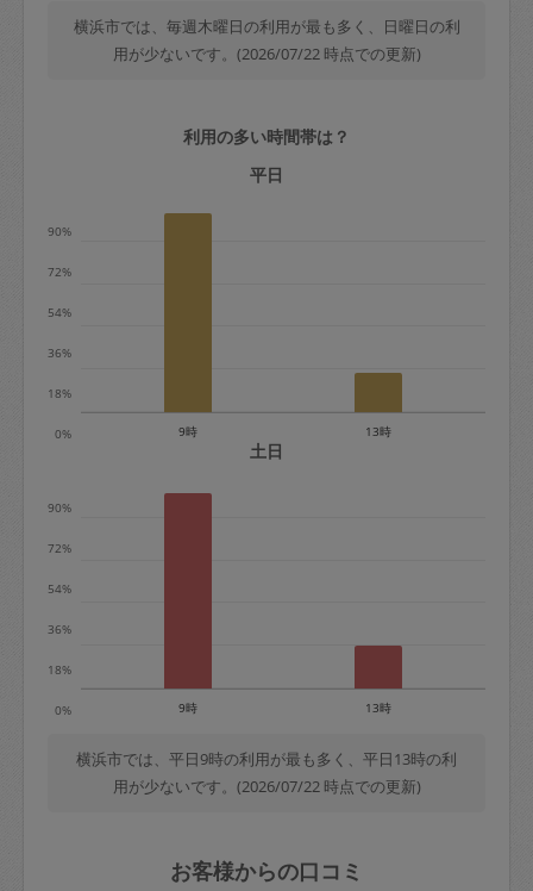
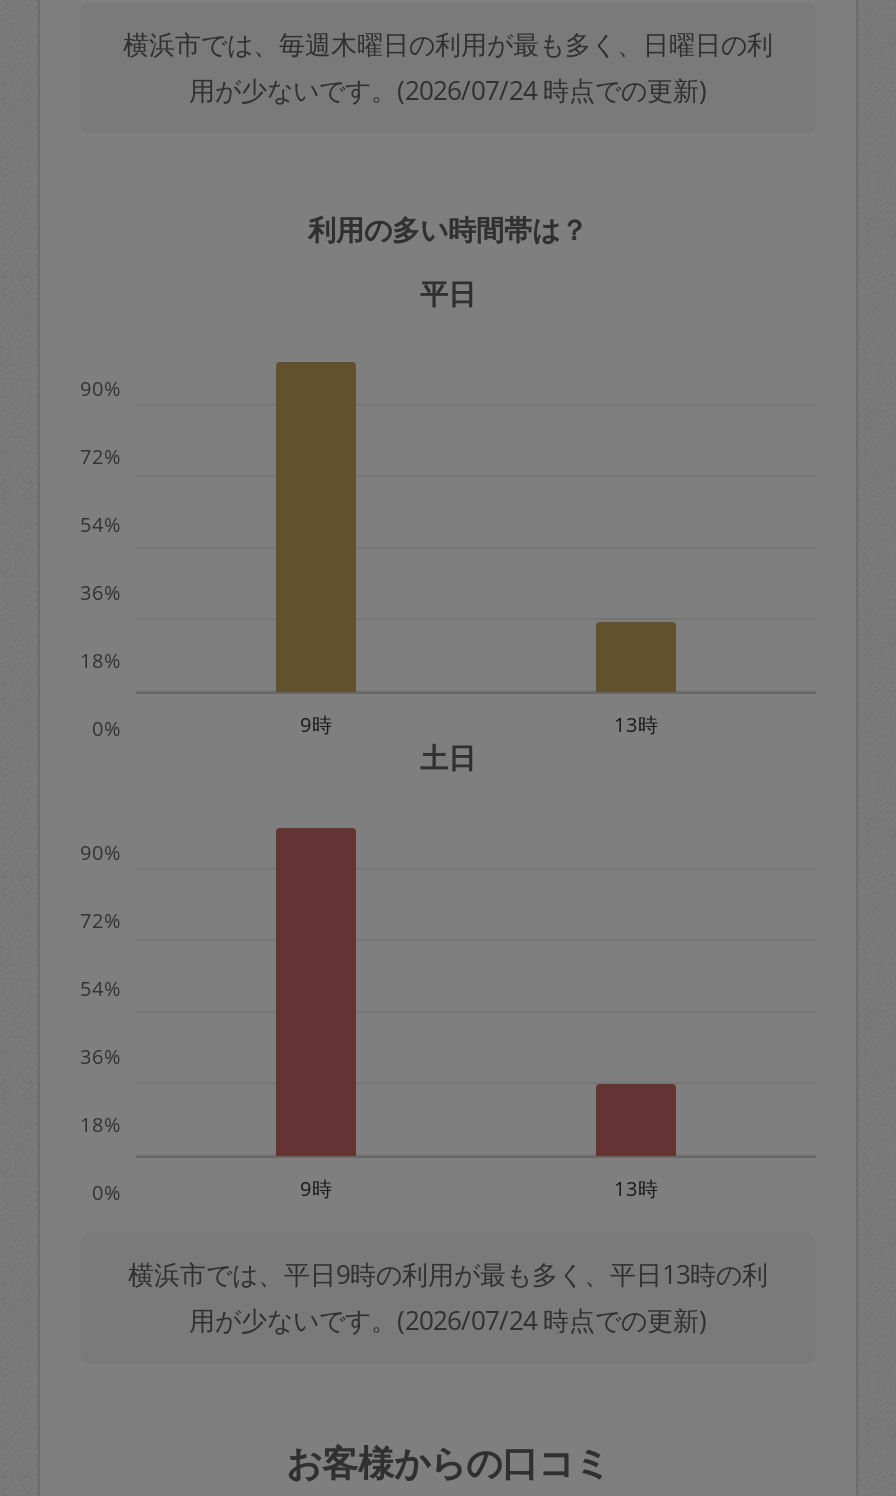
[112,43,421,64] 用が少ないです。(2026/07/22 時点での更新) -> [189,72,707,108] 用が少ないです。(2026/07/24 時点での更新)
[112,775,421,797] 用が少ないです。(2026/07/22 時点での更新) -> [189,1302,707,1338] 用が少ないです。(2026/07/24 時点での更新)

